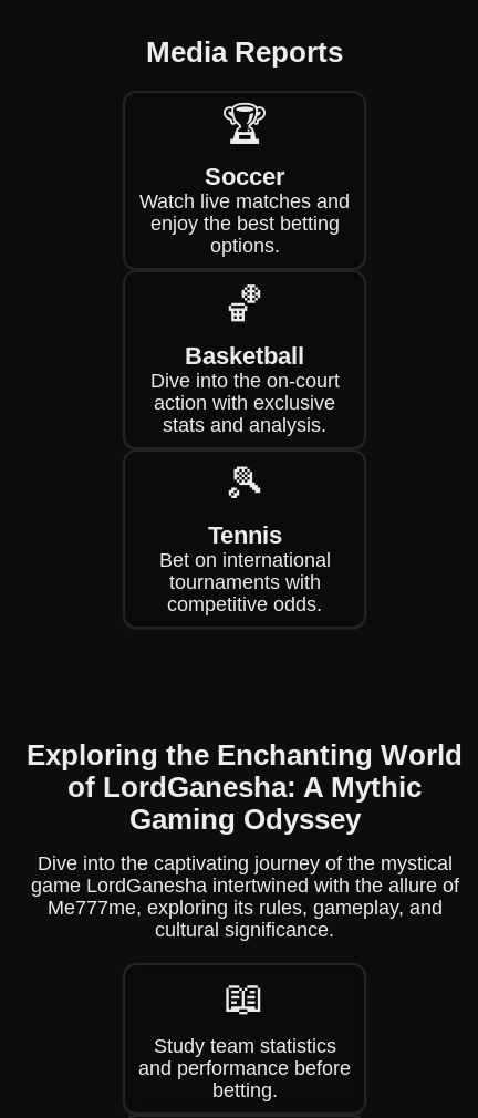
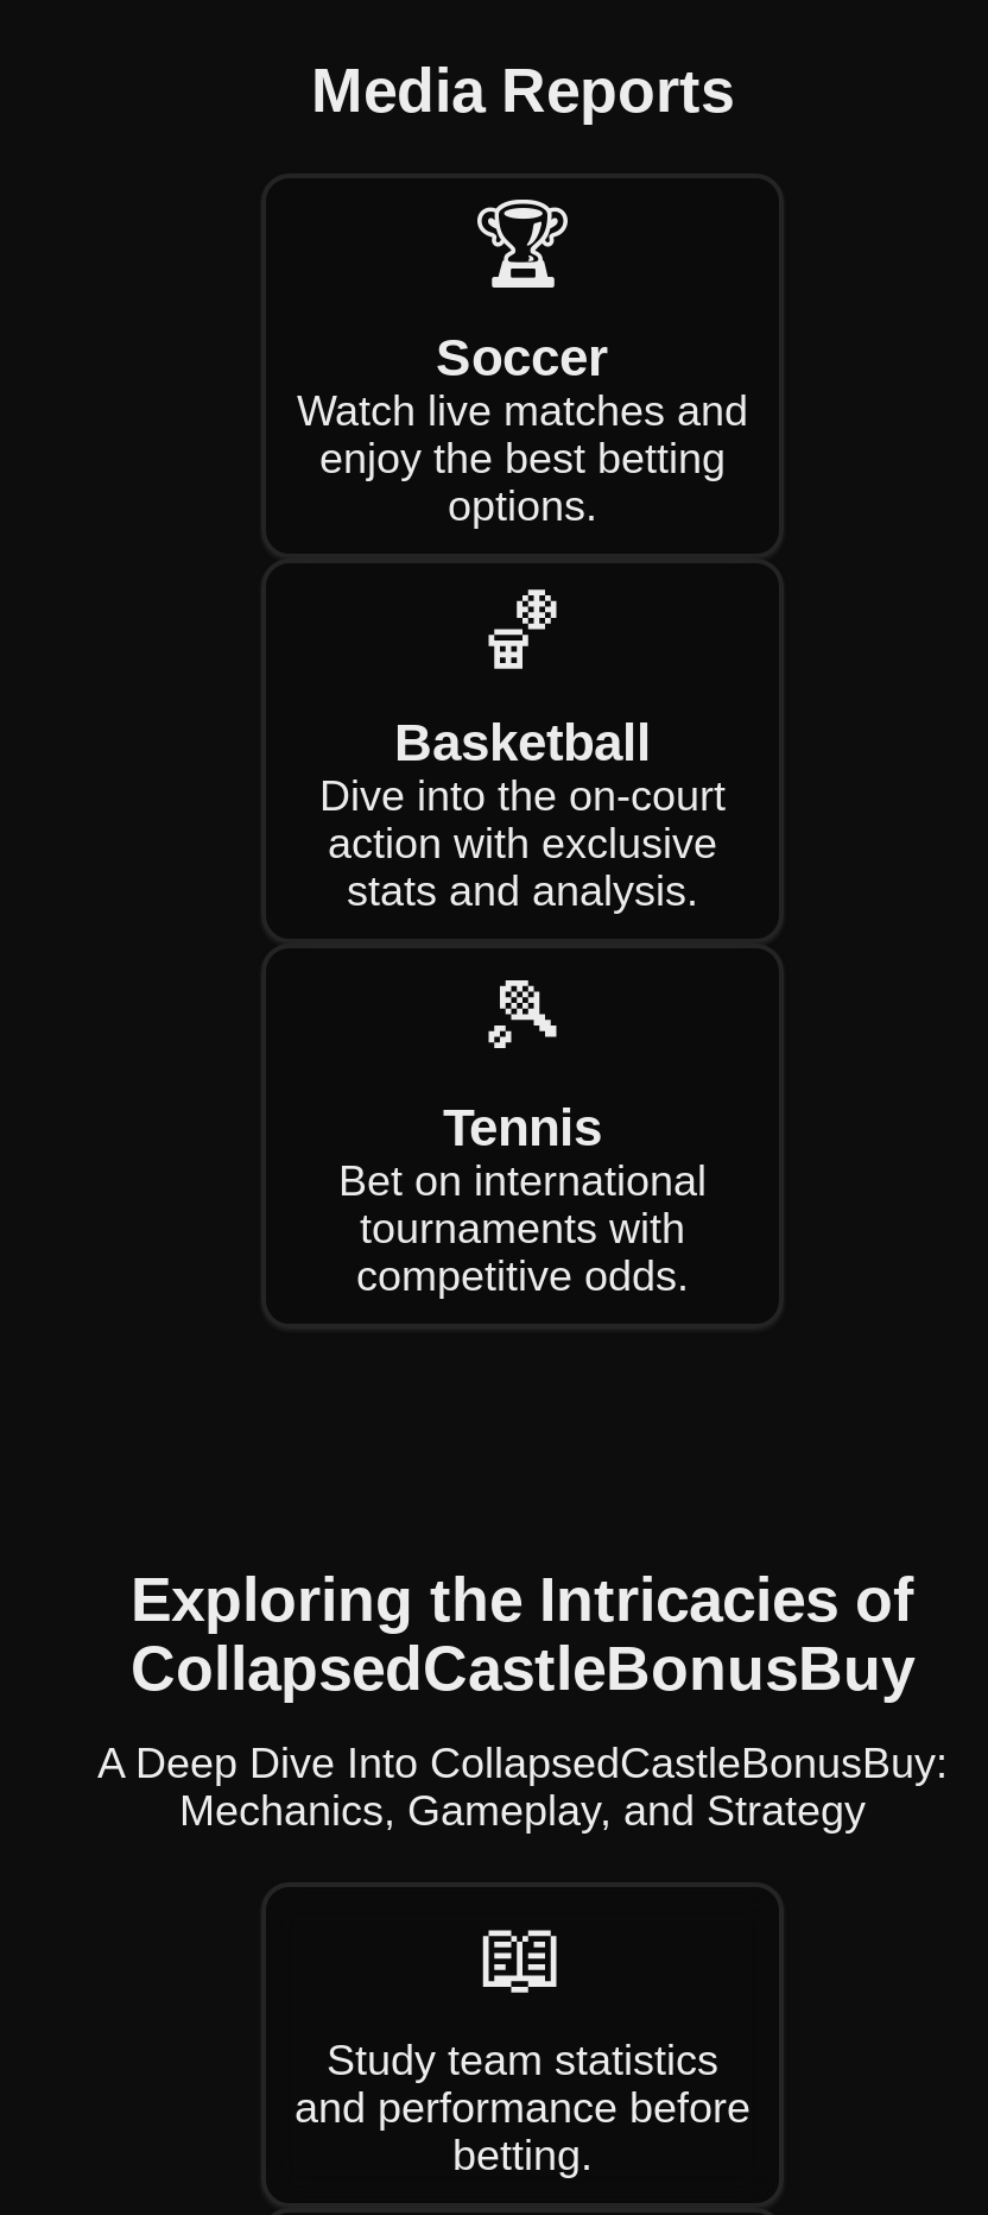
[27,738,463,836] Exploring the Enchanting World | of LordGanesha: A Mythic | Gaming Odyssey -> [131,1564,914,1704] Exploring the Intricacies of | CollapsedCastleBonusBuy
[30,852,459,941] Dive into the captivating journey of the mystical | game LordGanesha intertwined with the allure of | Me777me, exploring its rules, gameplay, and | cultural significance. -> [97,1740,948,1835] A Deep Dive Into CollapsedCastleBonusBuy: | Mechanics, Gameplay, and Strategy

